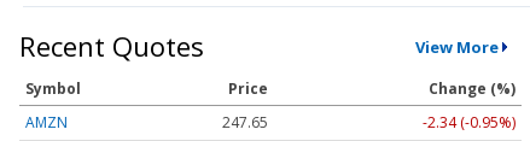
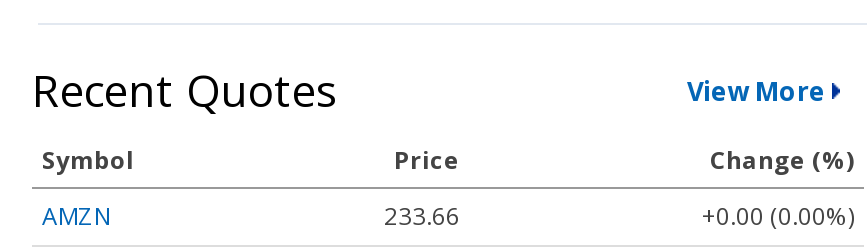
[222,112,268,133] 247.65 -> [384,199,460,233] 233.66
[423,112,516,133] -2.34 (-0.95%) -> [702,199,854,233] +0.00 (0.00%)

